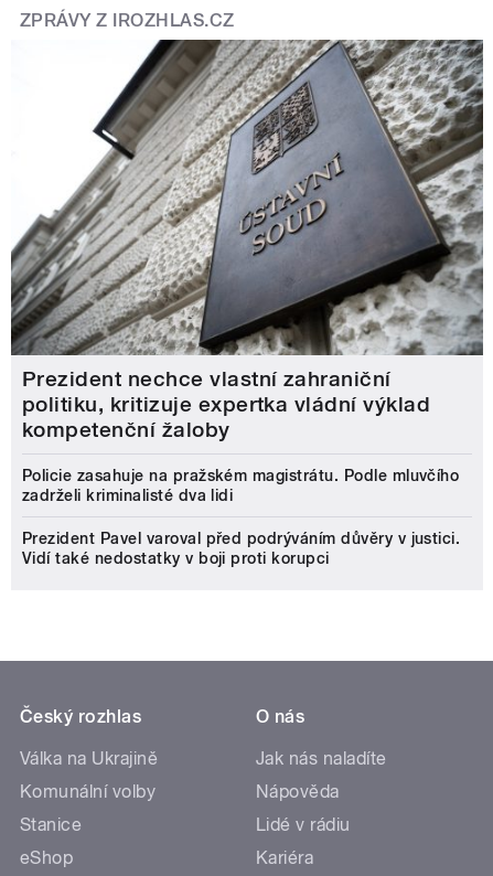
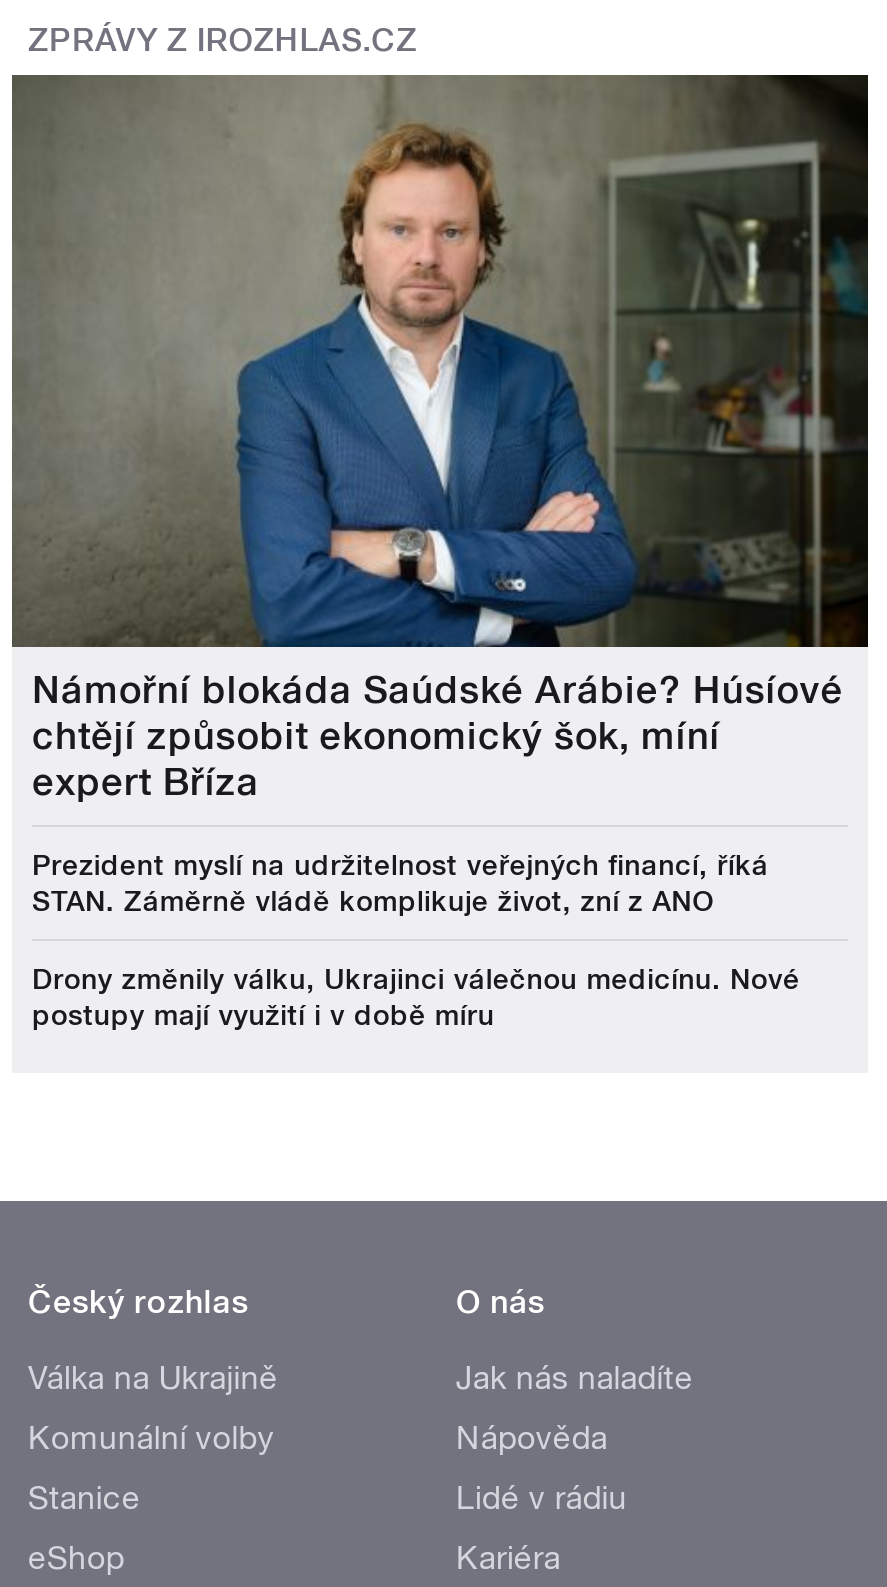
[11,39,484,442] [image] | Prezident nechce vlastní zahraniční | politiku, kritizuje expertka vládní výklad | kompetenční žaloby -> [10,73,870,804] [image] | Námořní blokáda Saúdské Arábie? Húsíové | chtějí způsobit ekonomický šok, míní | expert Bříza
[22,466,459,504] Policie zasahuje na pražském magistrátu. Podle mluvčího | zadrželi kriminalisté dva lidi -> [32,848,769,916] Prezident myslí na udržitelnost veřejných financí, říká | STAN. Záměrně vládě komplikuje život, zní z ANO
[22,529,460,567] Prezident Pavel varoval před podrýváním důvěry v justici. | Vidí také nedostatky v boji proti korupci -> [32,962,800,1030] Drony změnily válku, Ukrajinci válečnou medicínu. Nové | postupy mají využití i v době míru

